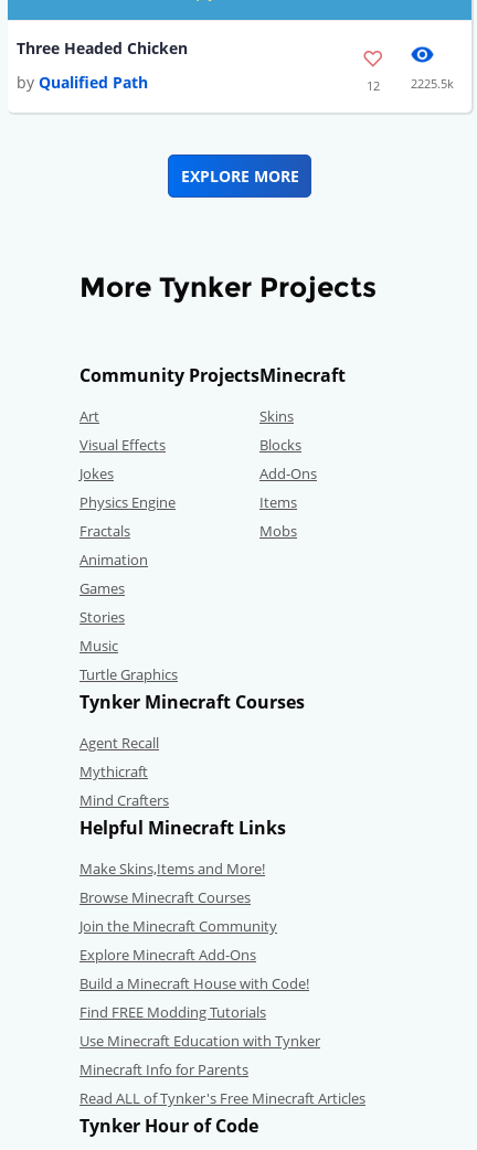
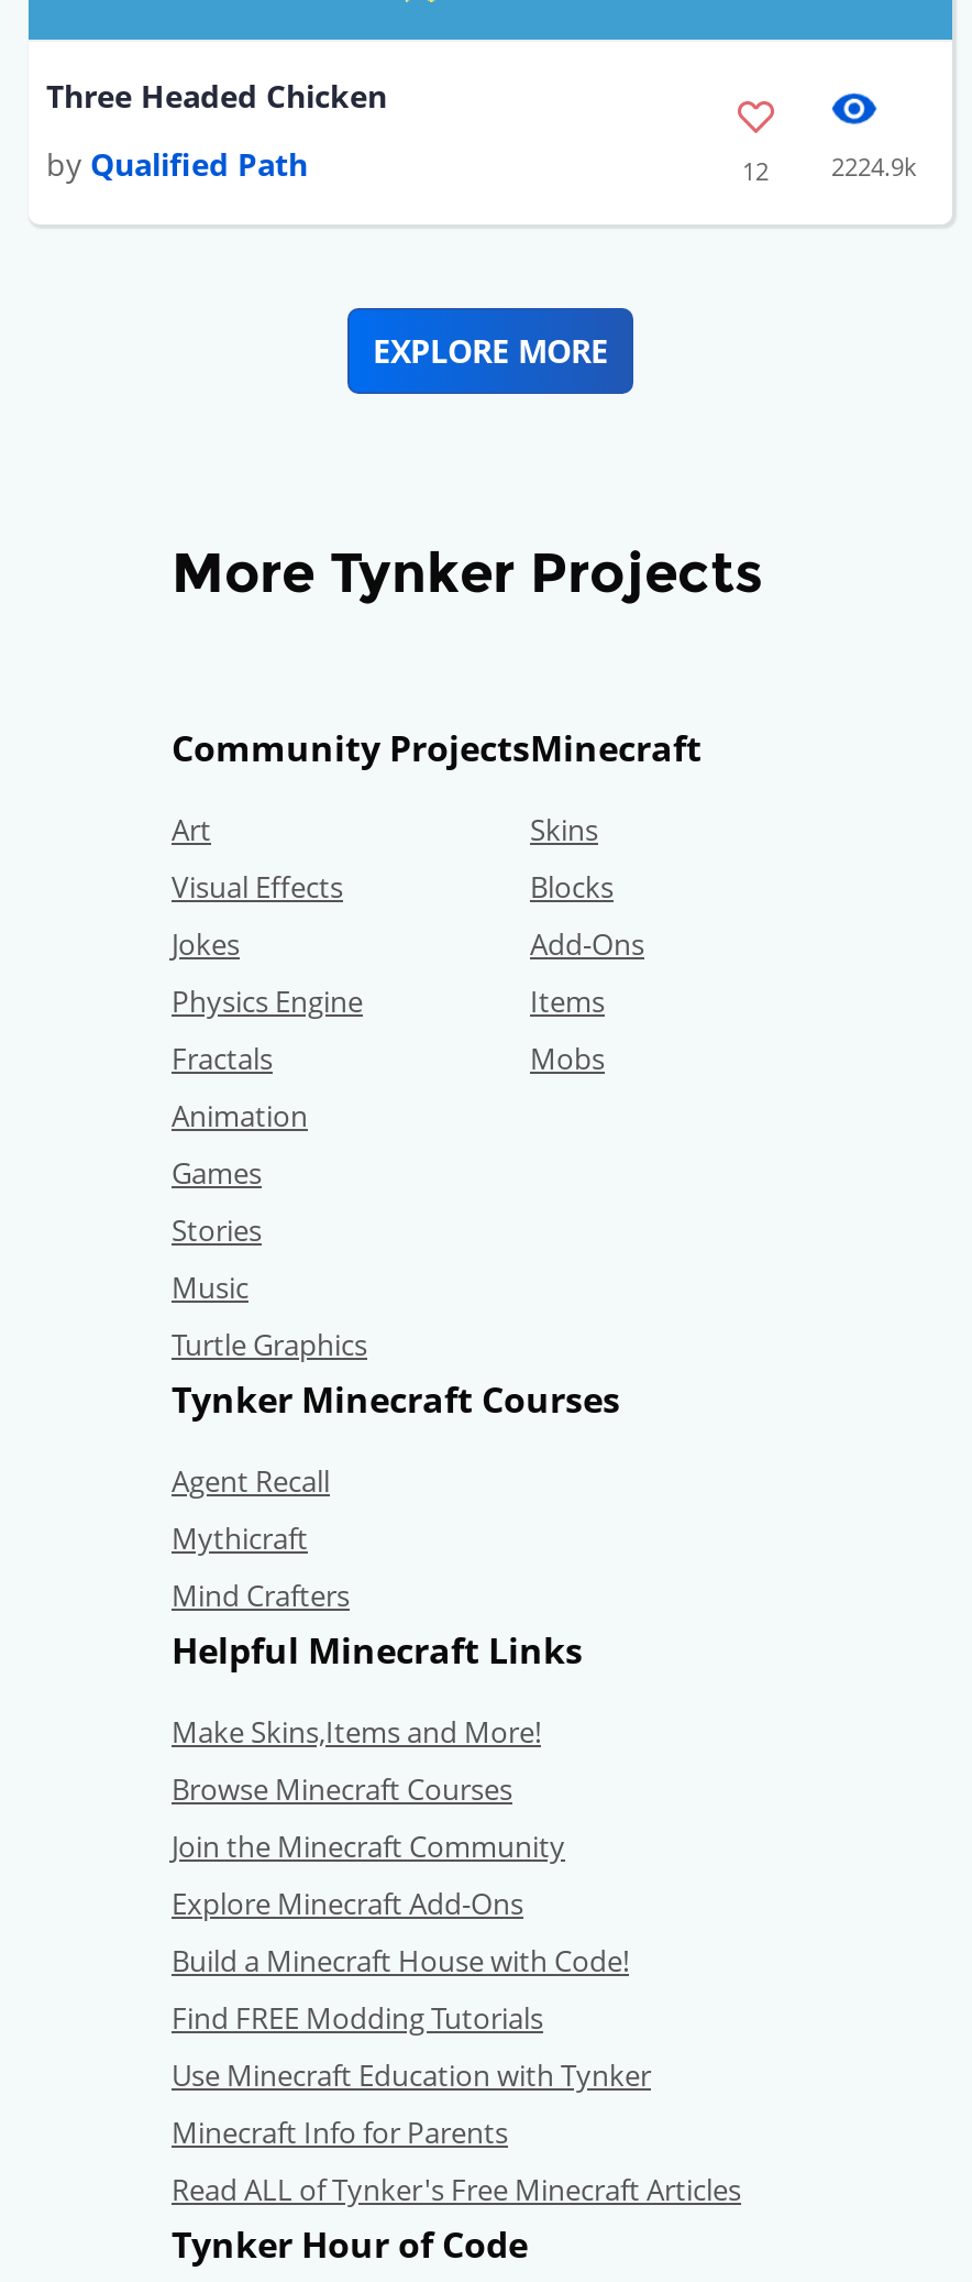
[366,75,454,93] 12 2225.5k -> [742,149,917,186] 12 2224.9k

